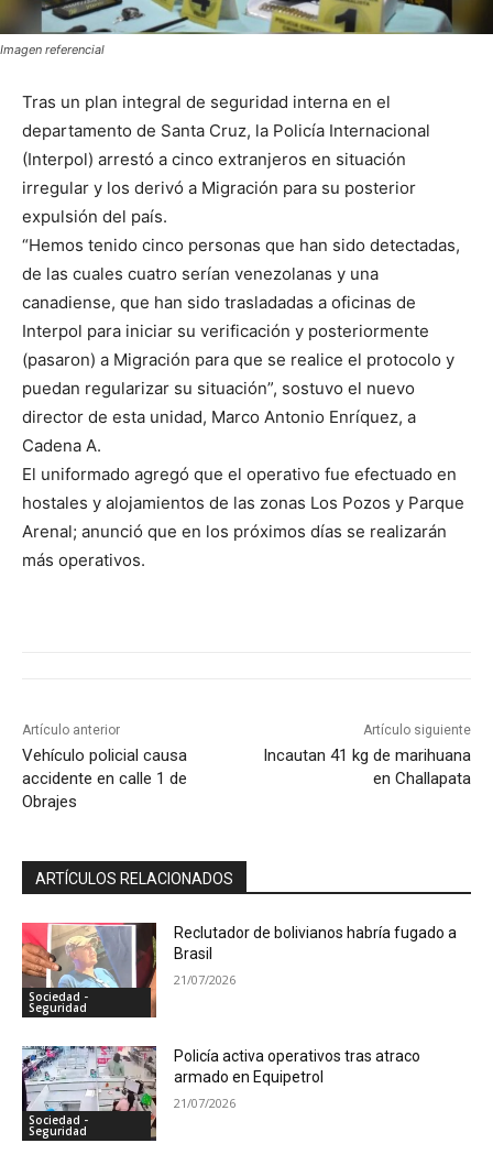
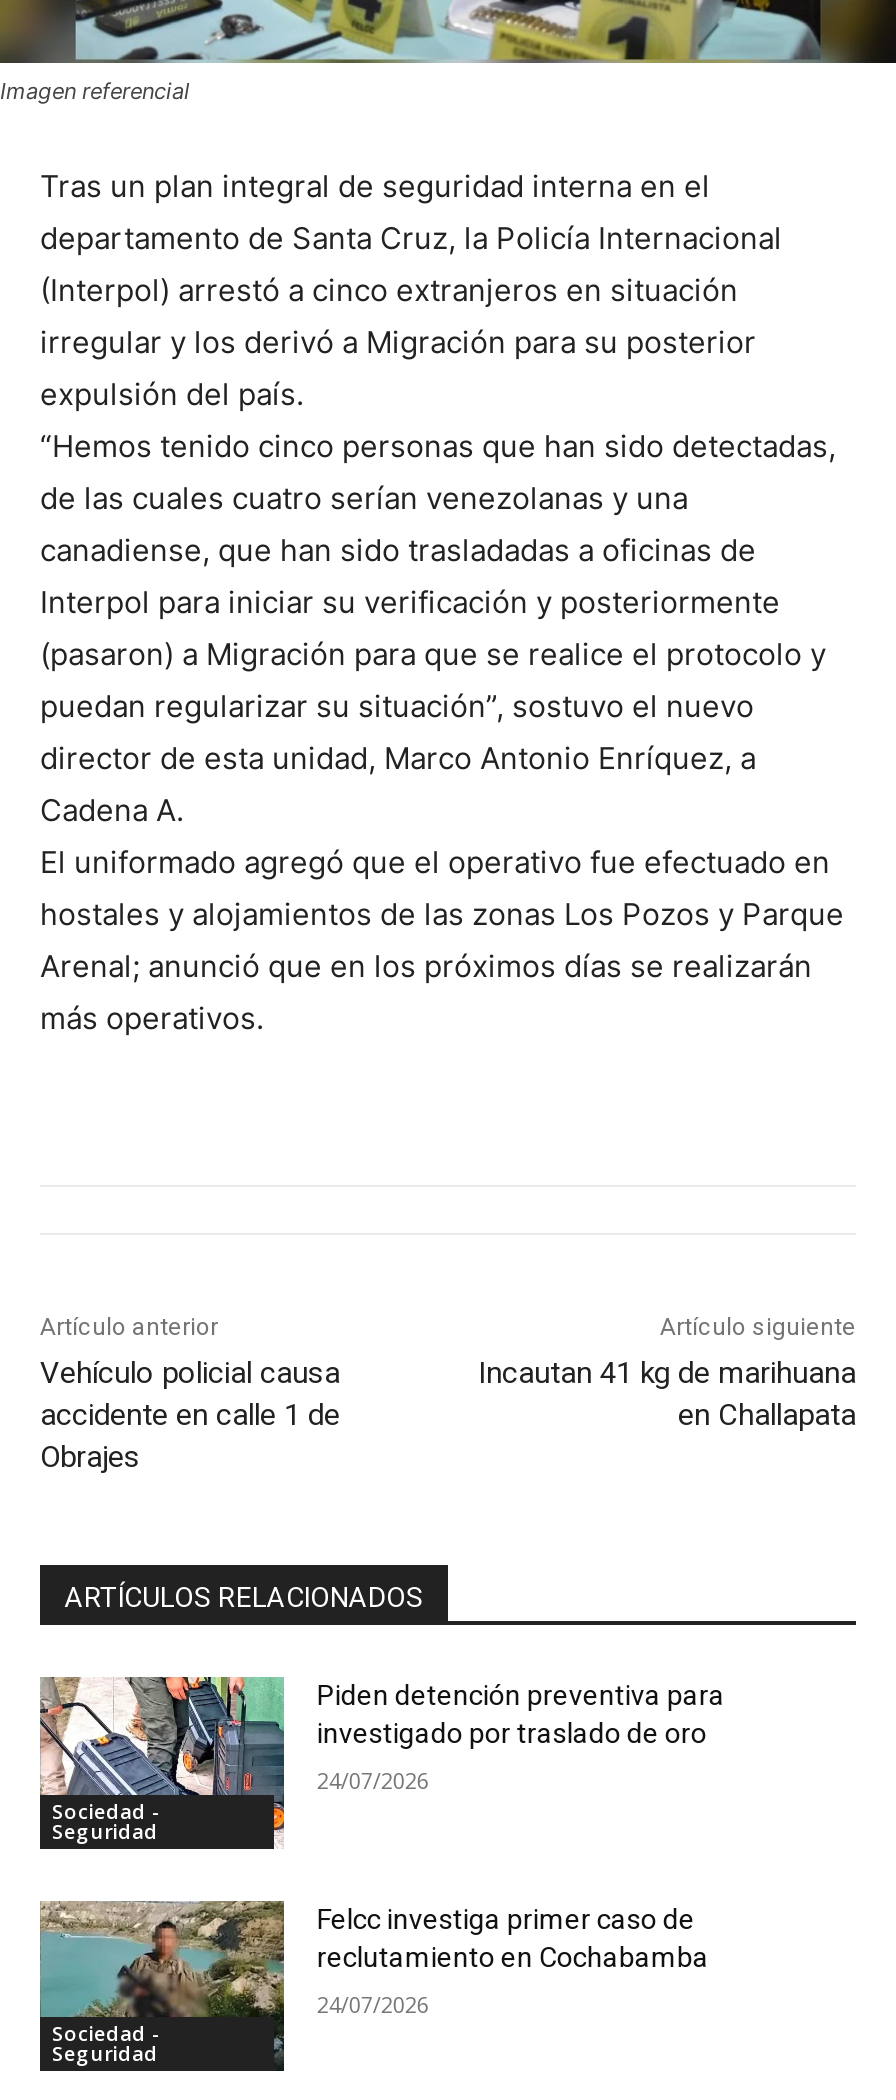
[21,922,457,1019] [image] | Reclutador de bolivianos habría fugado a | Brasil -> [38,1674,725,1850] [image] | Piden detención preventiva para | investigado por traslado de oro
[174,972,236,988] 21/07/2026 -> [317,1765,429,1795] 24/07/2026
[21,1045,421,1141] [image] | Policía activa operativos tras atraco | armado en Equipetrol -> [38,1900,709,2072] [image] | Felcc investiga primer caso de | reclutamiento en Cochabamba
[174,1095,236,1111] 21/07/2026 -> [317,1988,429,2018] 24/07/2026

